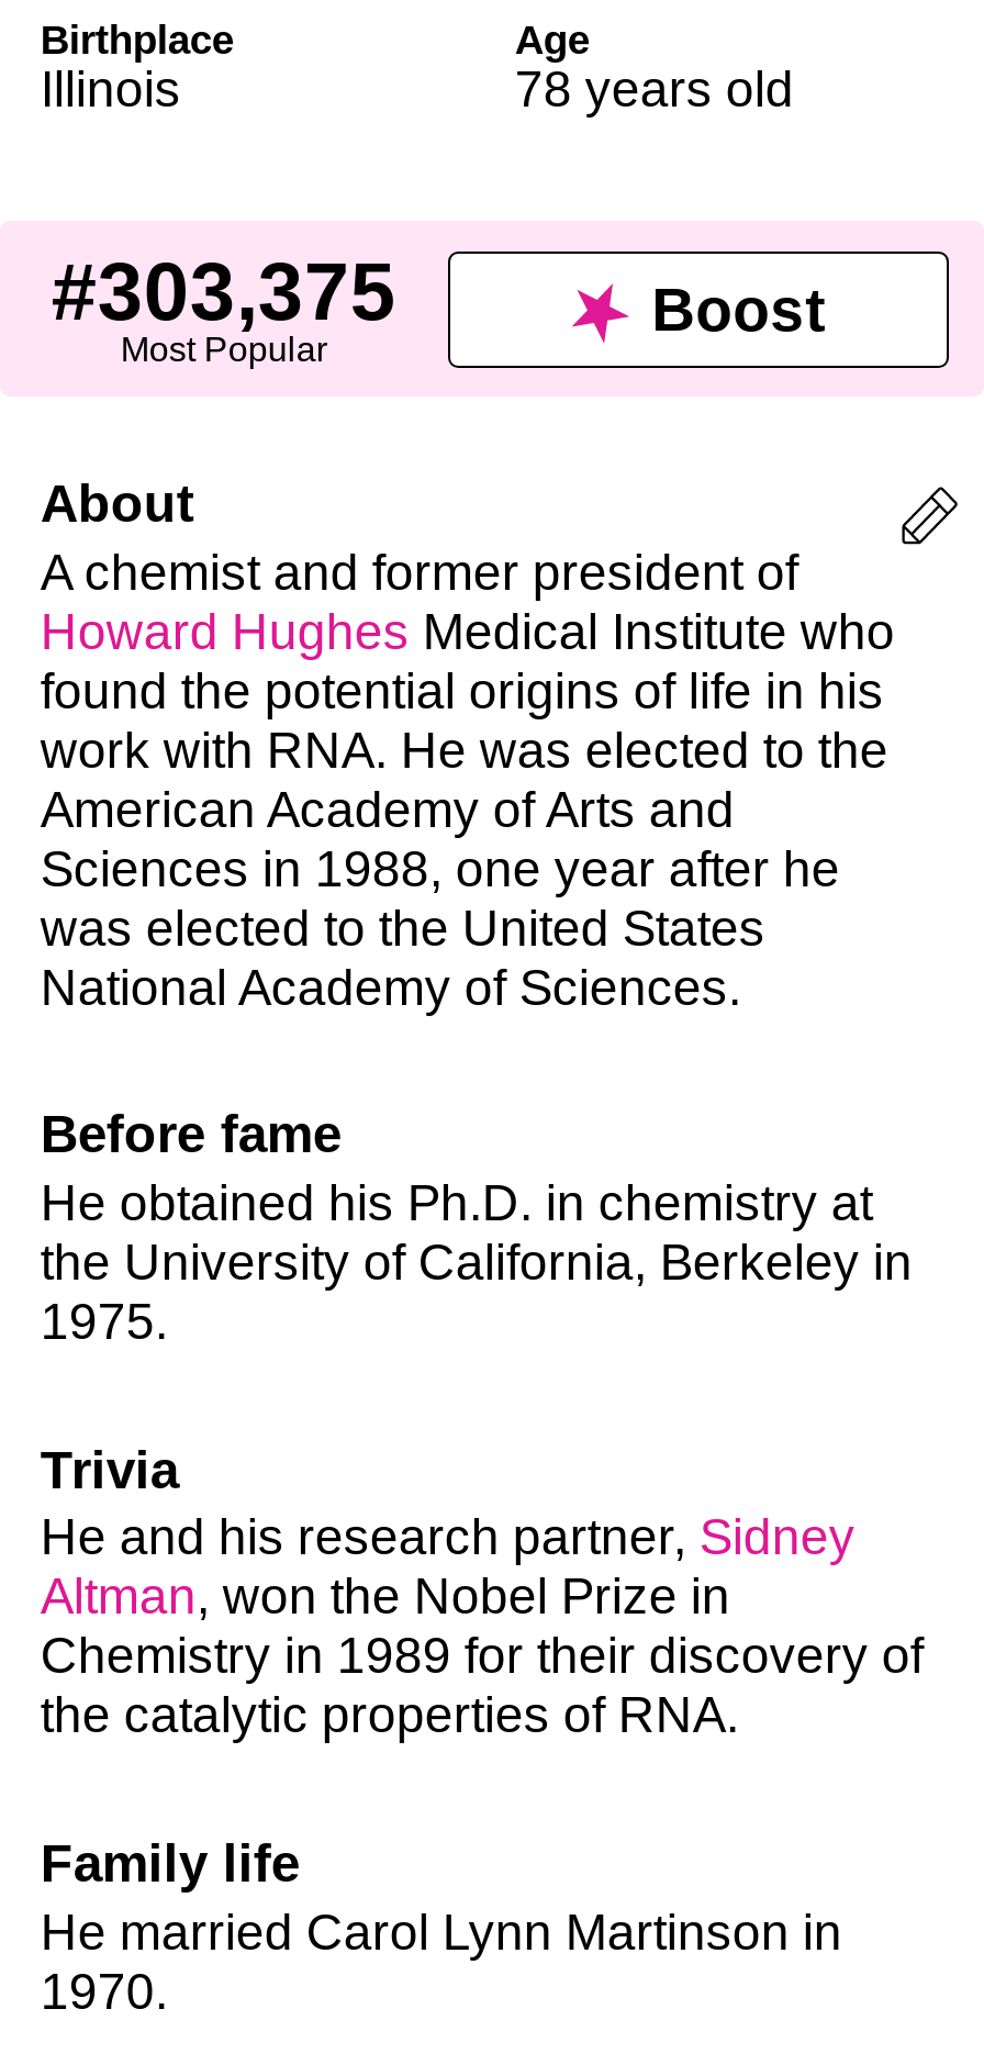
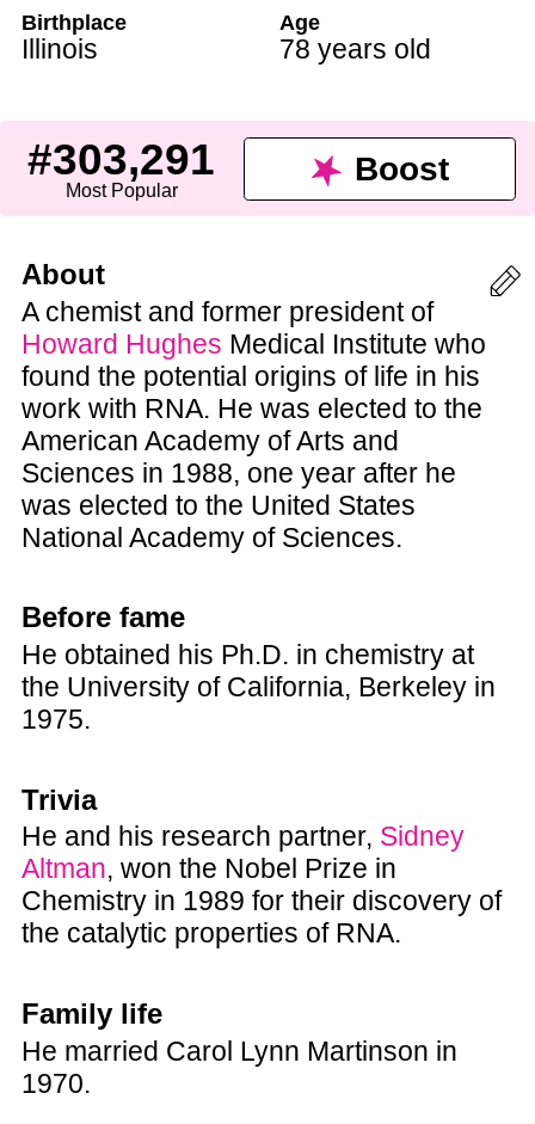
[51,246,396,336] #303,375 -> [28,134,215,183] #303,291

